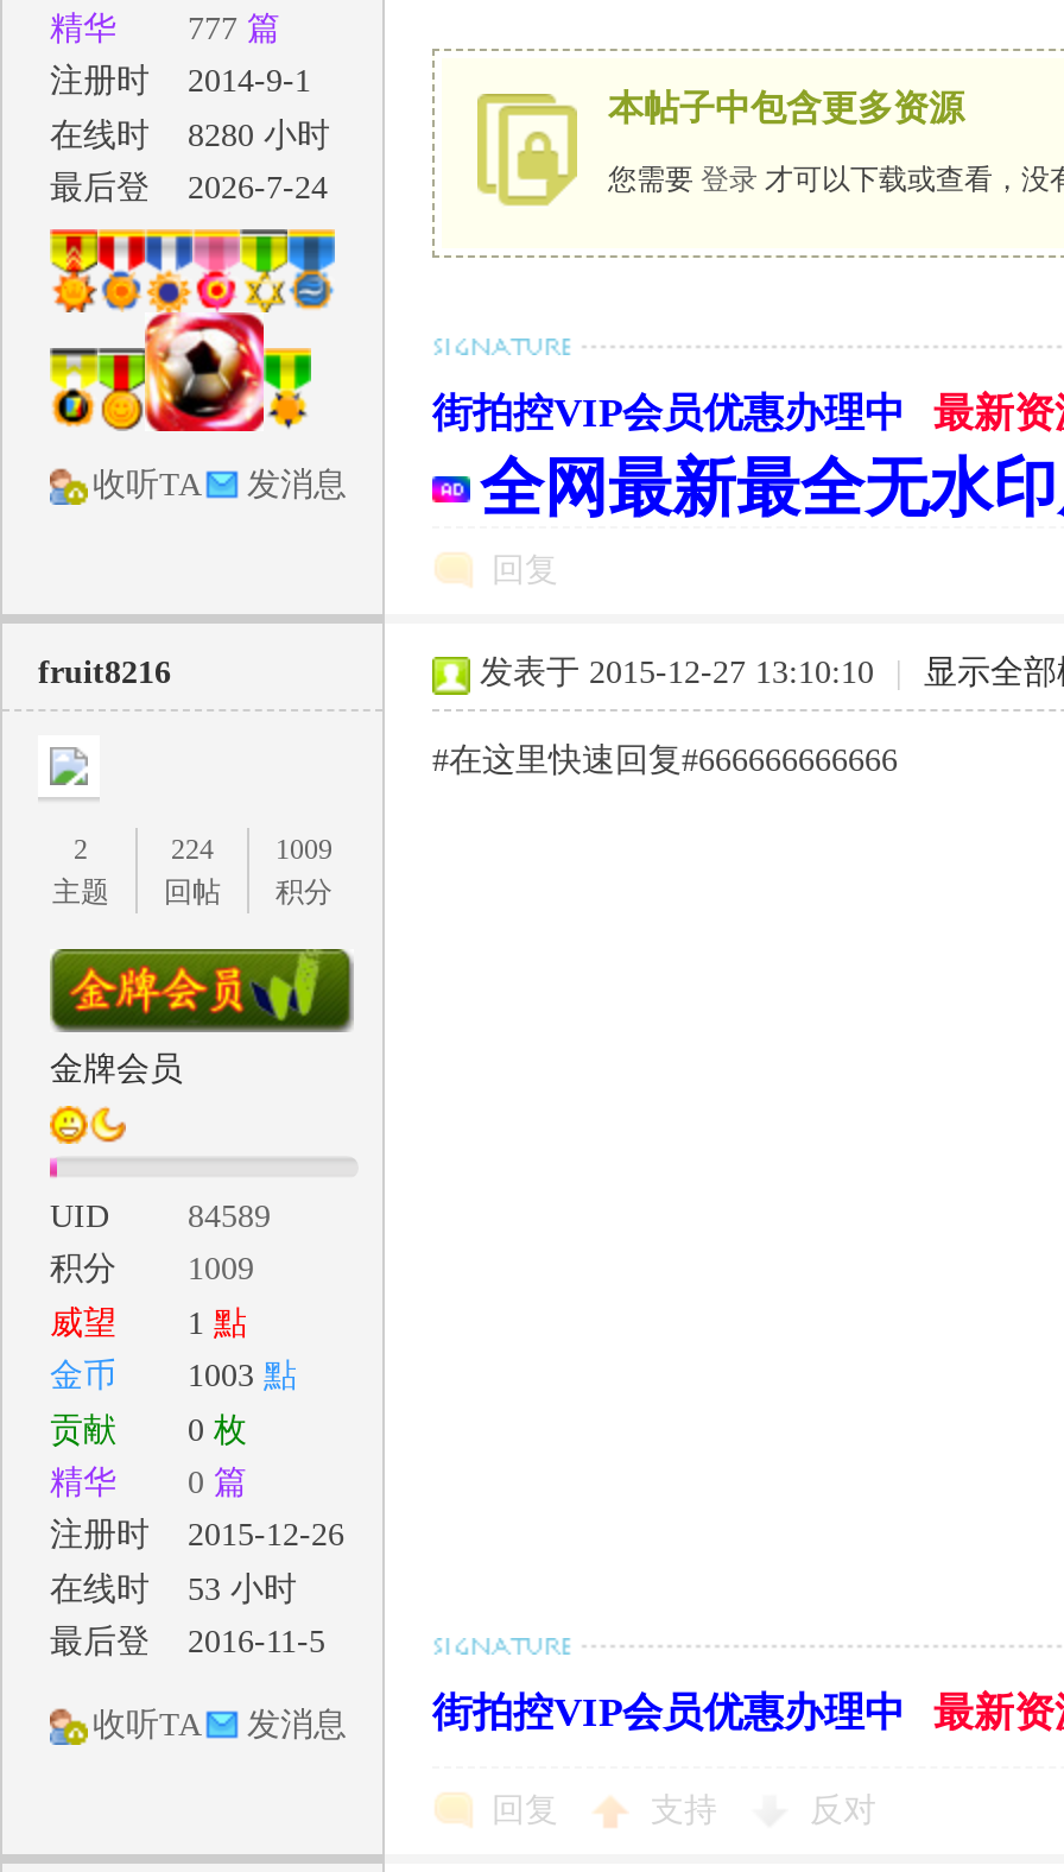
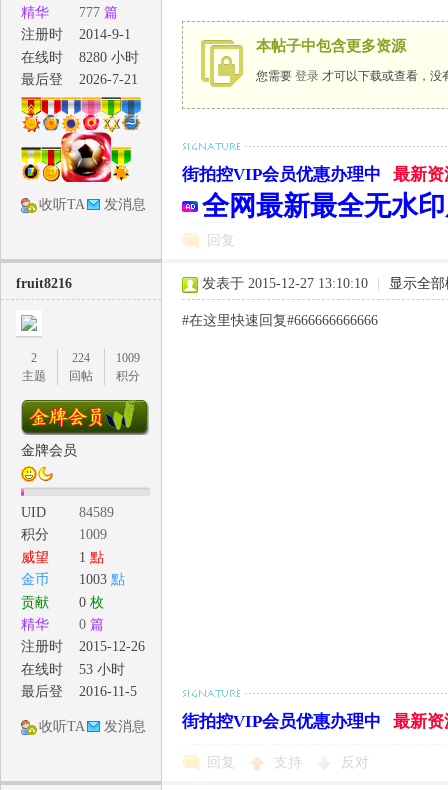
[188,170,328,206] 2026-7-24 -> [79,72,138,87] 2026-7-21

